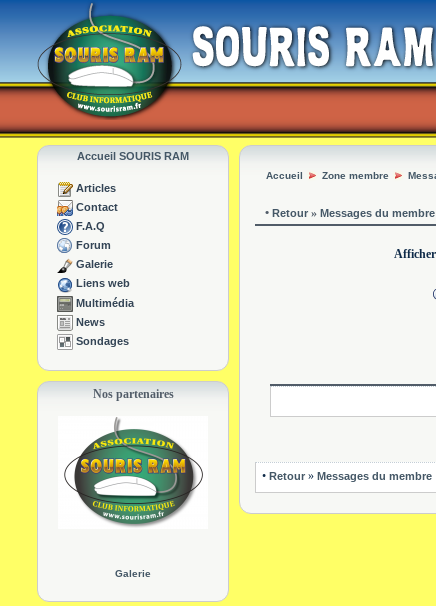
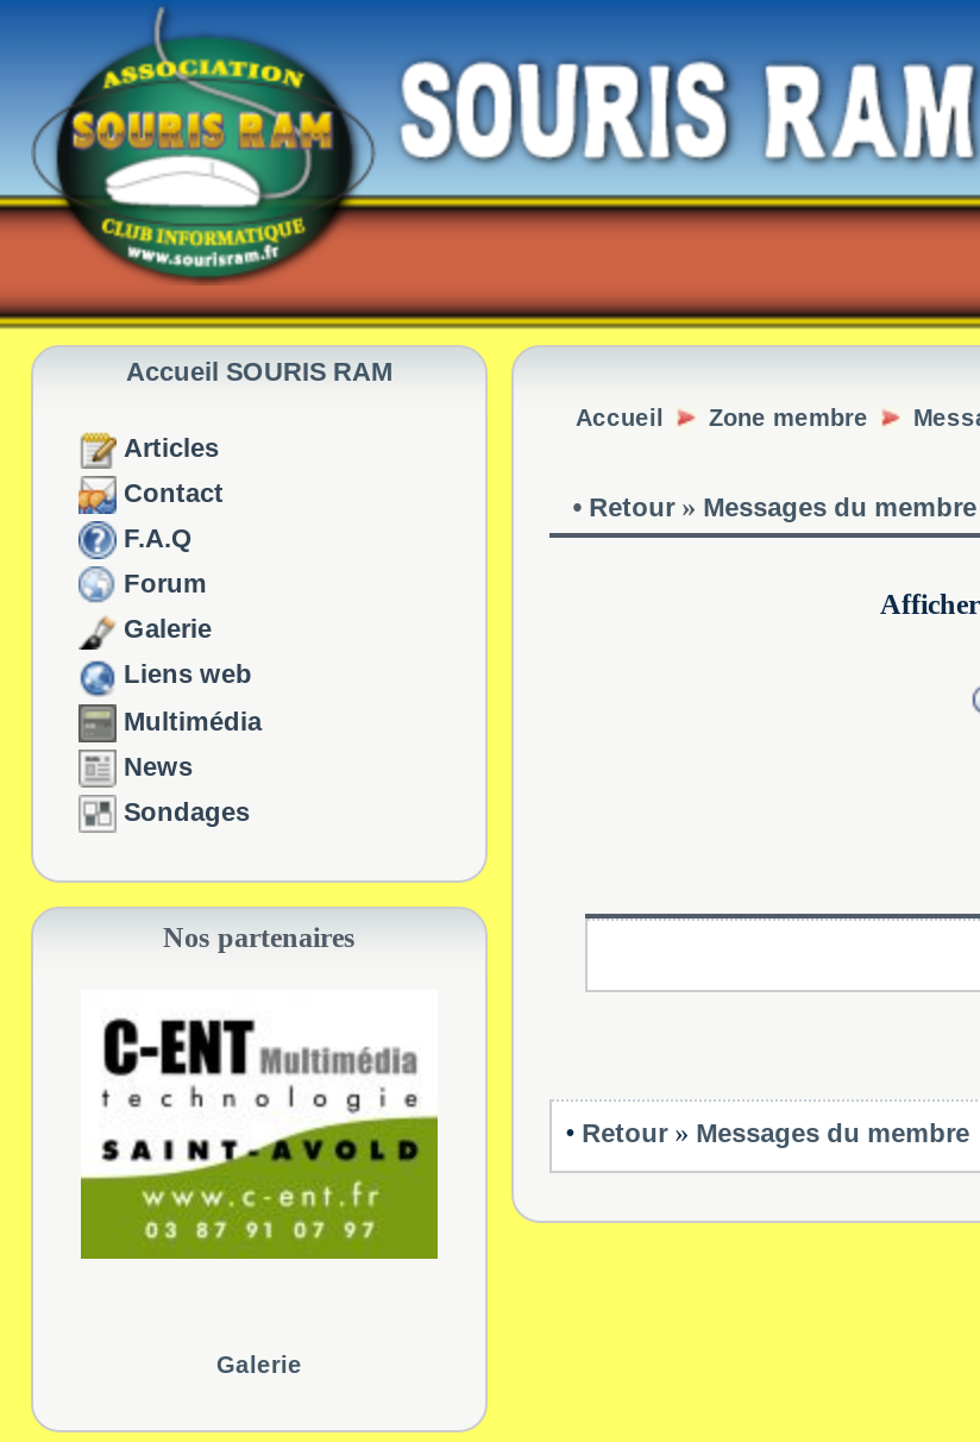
[58,417,208,529] [image] -> [78,997,440,1261] [image]

